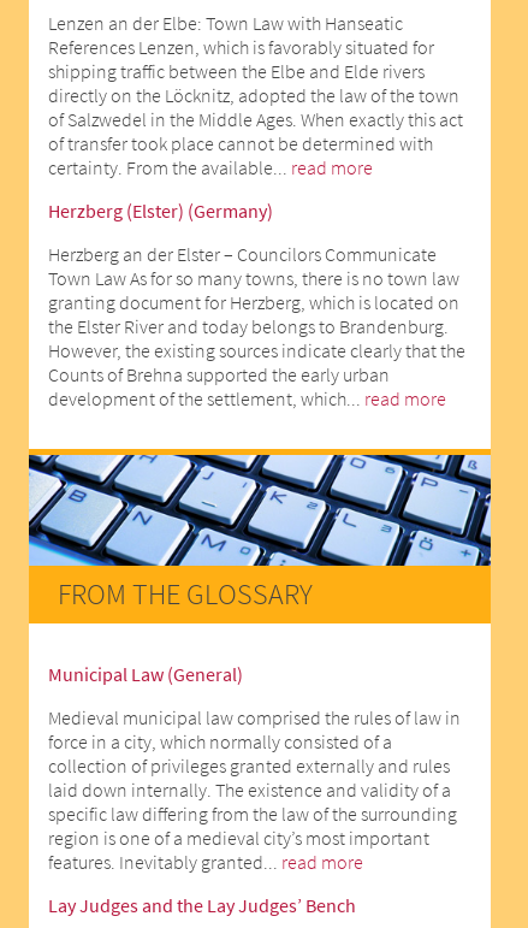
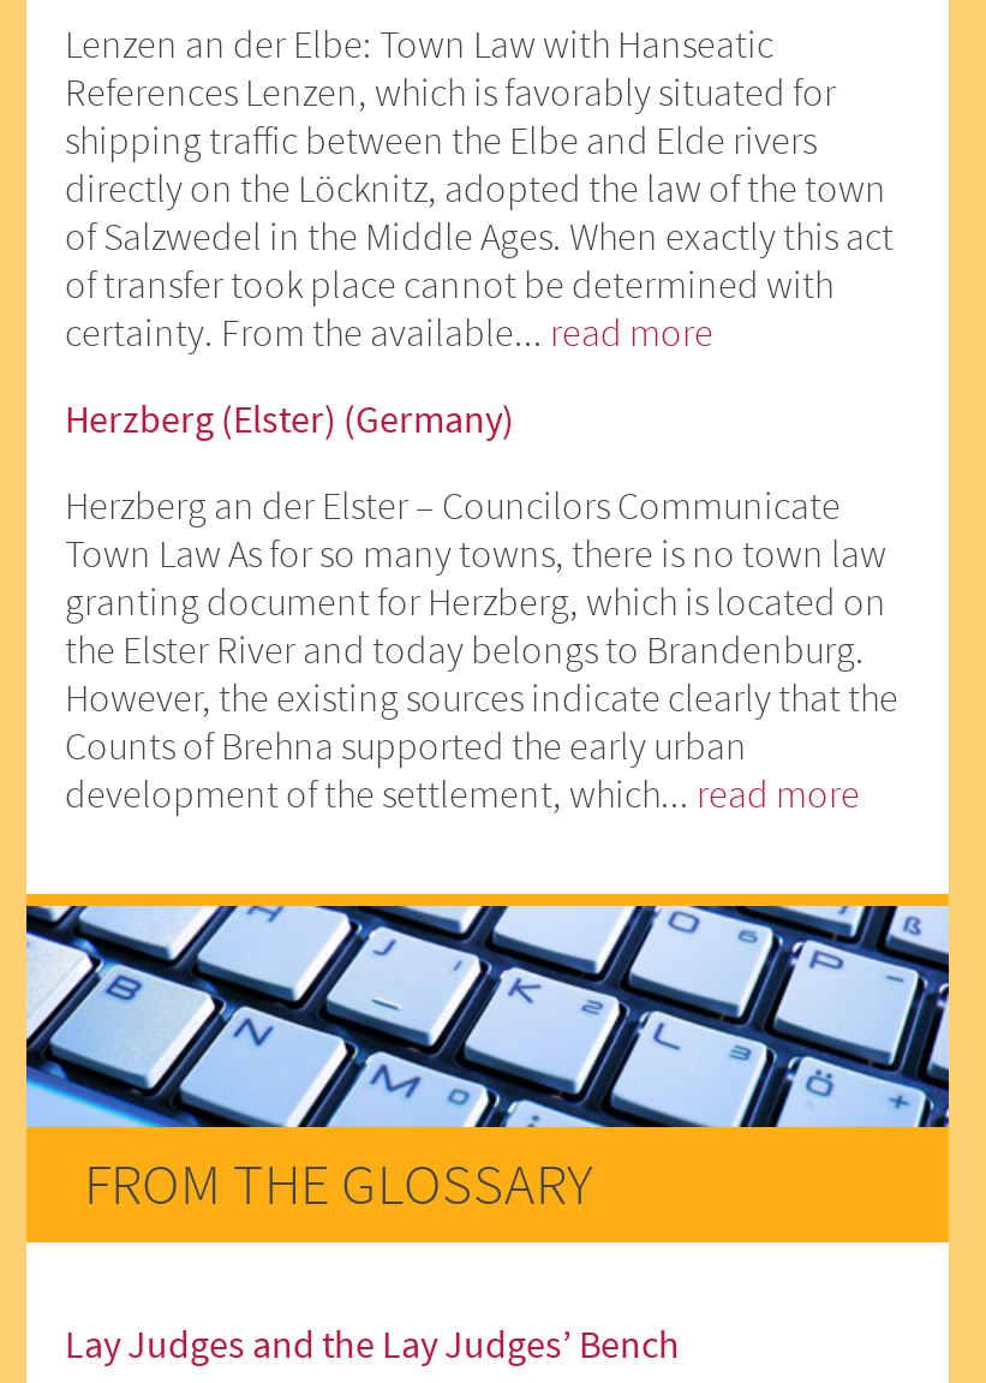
[48,662,461,873] Municipal Law (General) | Medieval municipal law comprised the rules of law in | force in a city, which normally consisted of a | collection of privileges granted externally and rules | laid down internally. The existence and validity of a | specific law differing from the law of the surrounding | region is one of a medieval city’s most important | features. Inevitably granted... read more -> none

